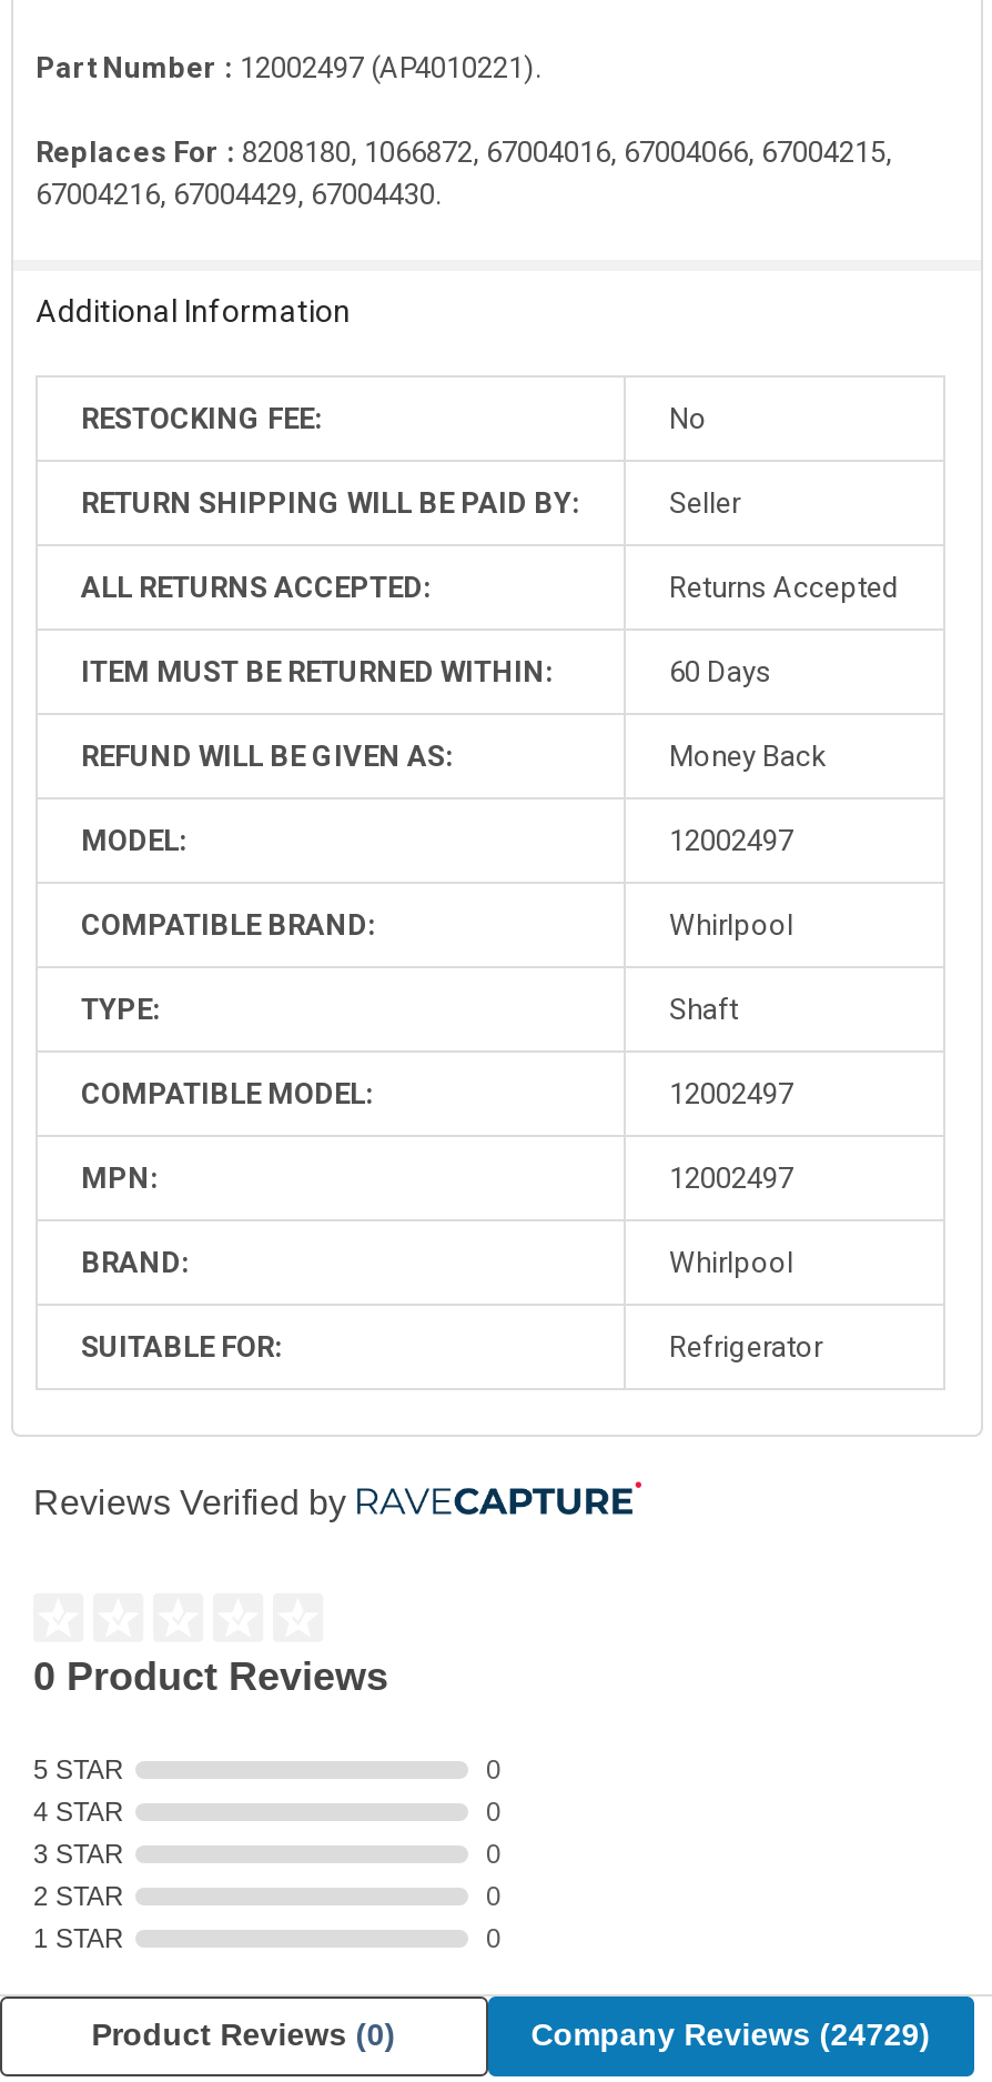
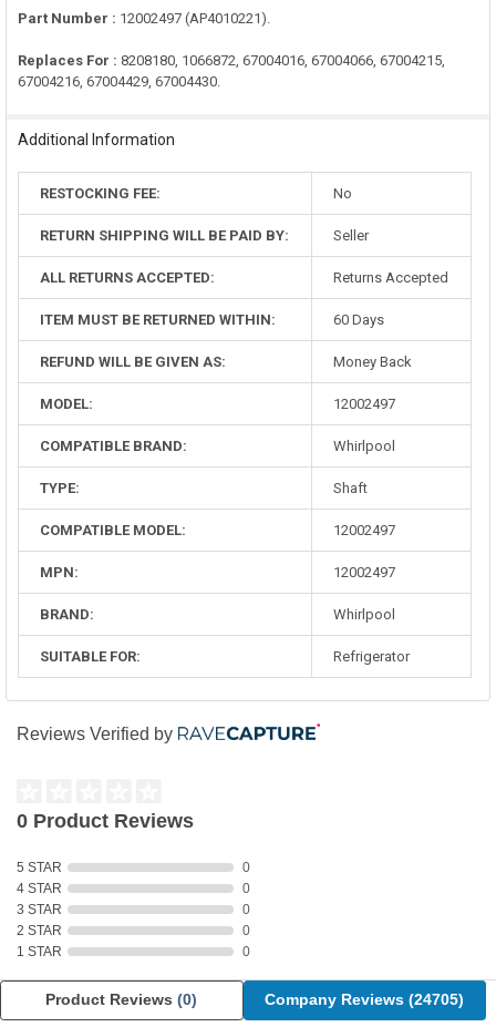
[531,2017,931,2053] Company Reviews (24729) -> [265,991,464,1008] Company Reviews (24705)

